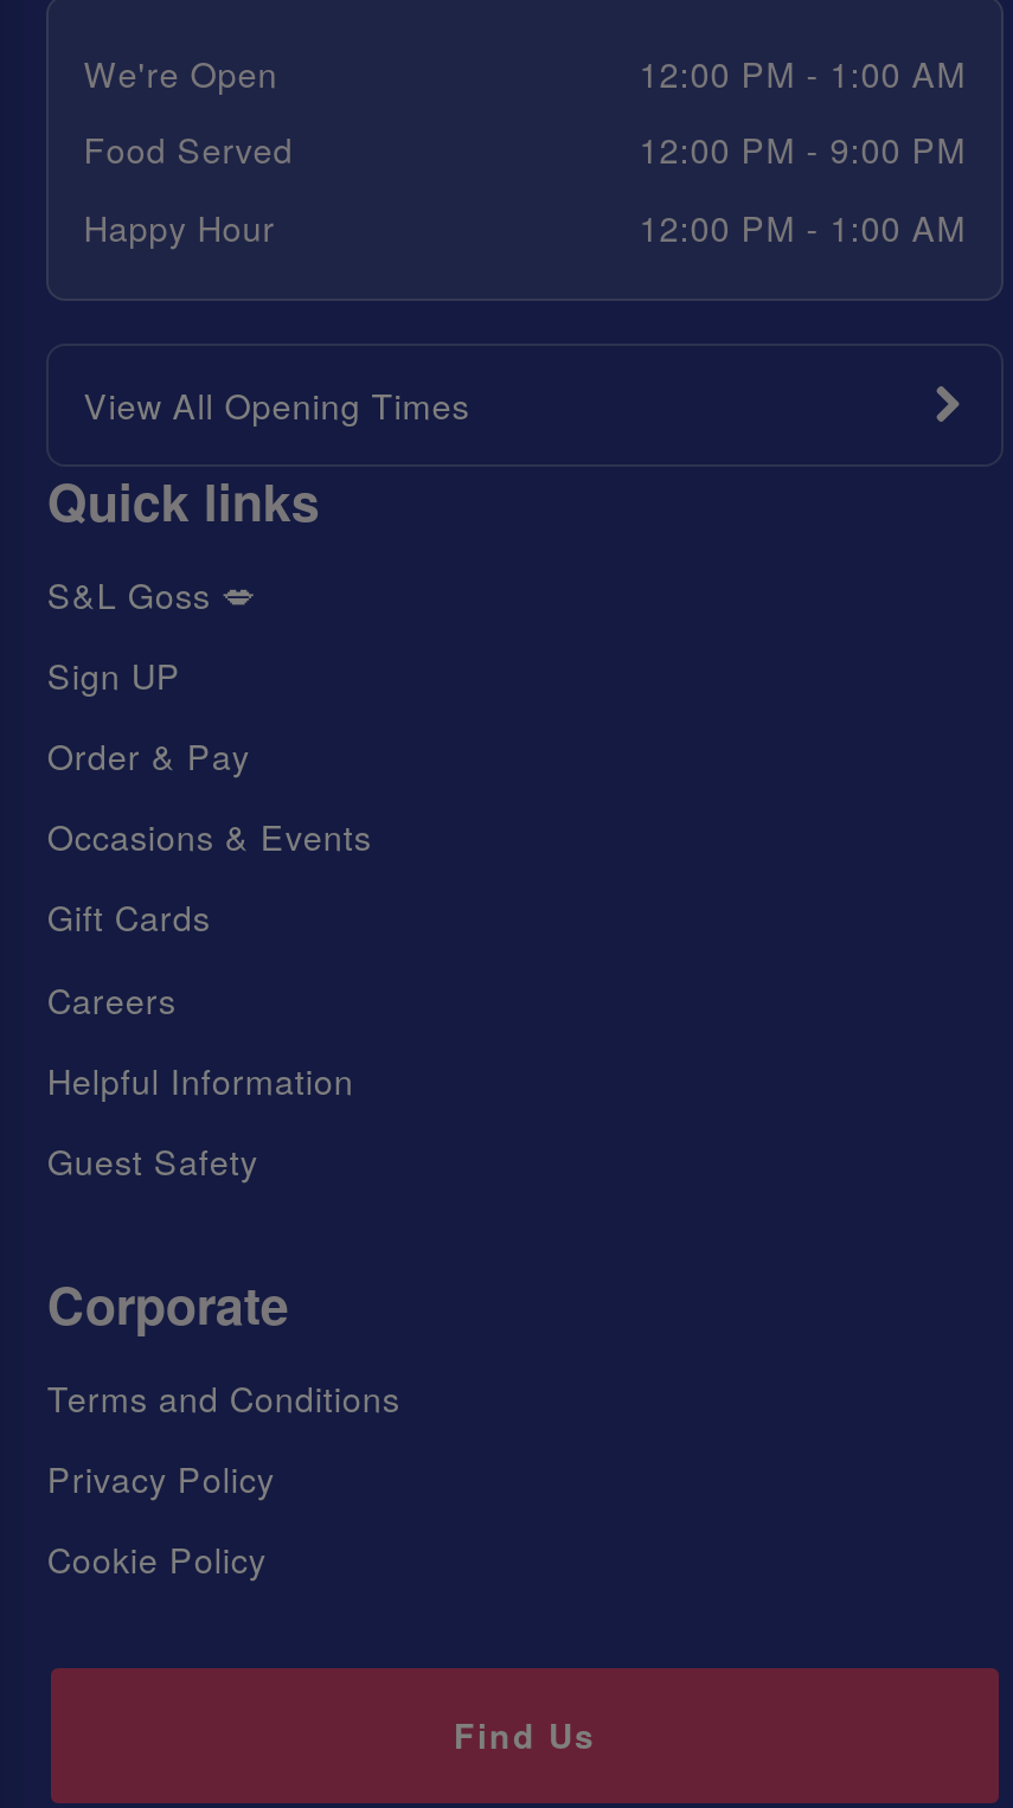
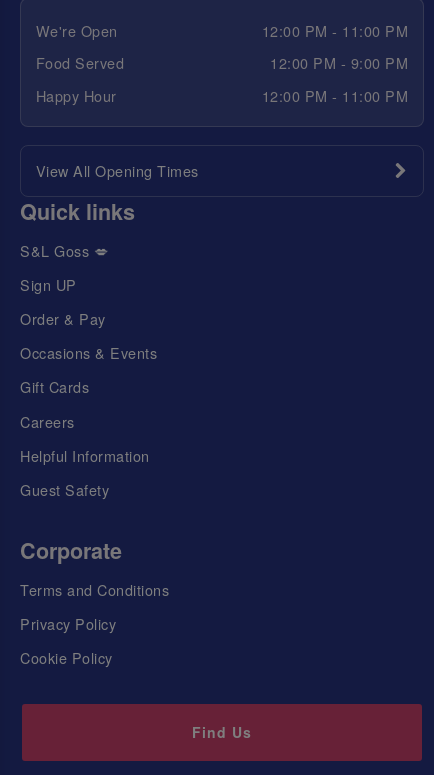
[639,46,966,96] 12:00 PM - 1:00 AM -> [262,20,408,41] 12:00 PM - 11:00 PM
[639,200,966,250] 12:00 PM - 1:00 AM -> [262,85,408,106] 12:00 PM - 11:00 PM

